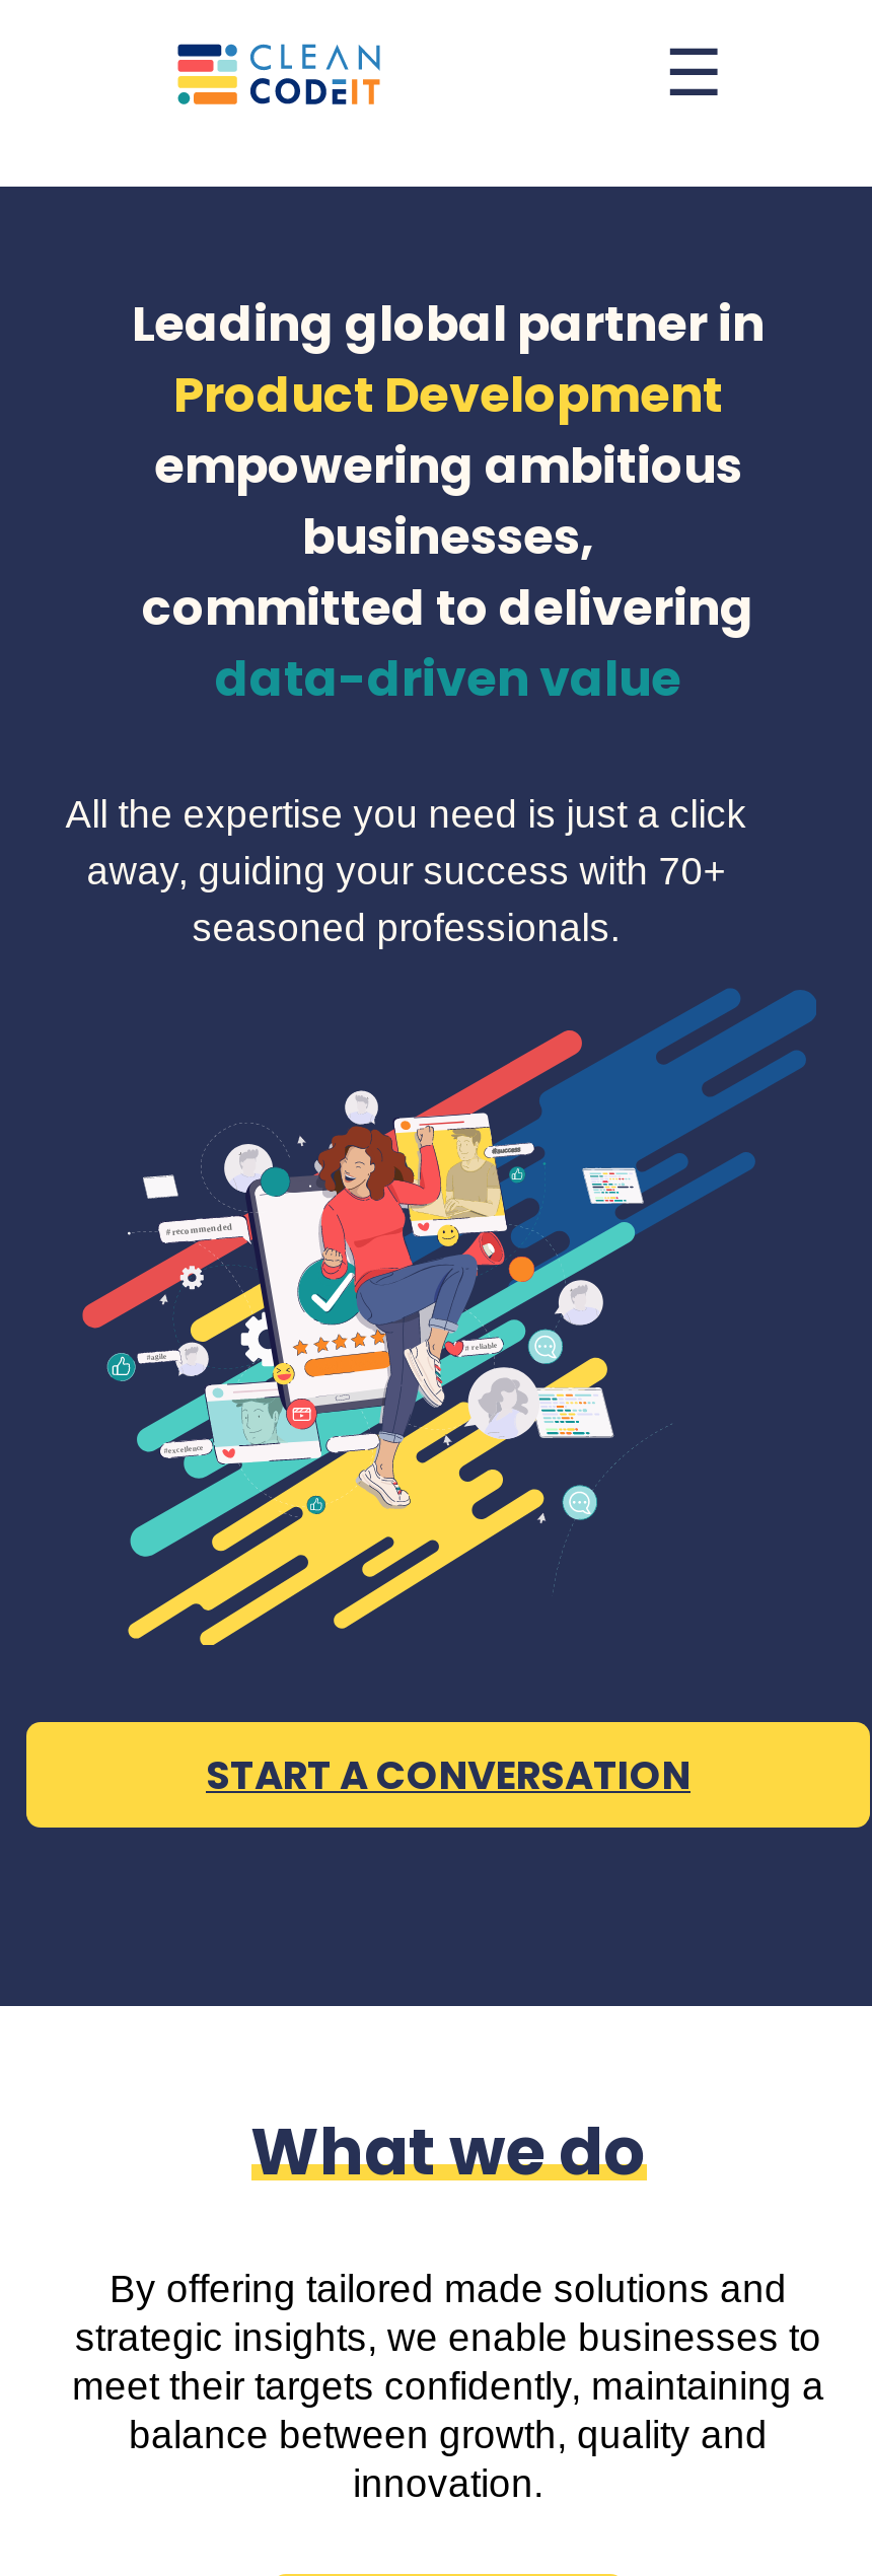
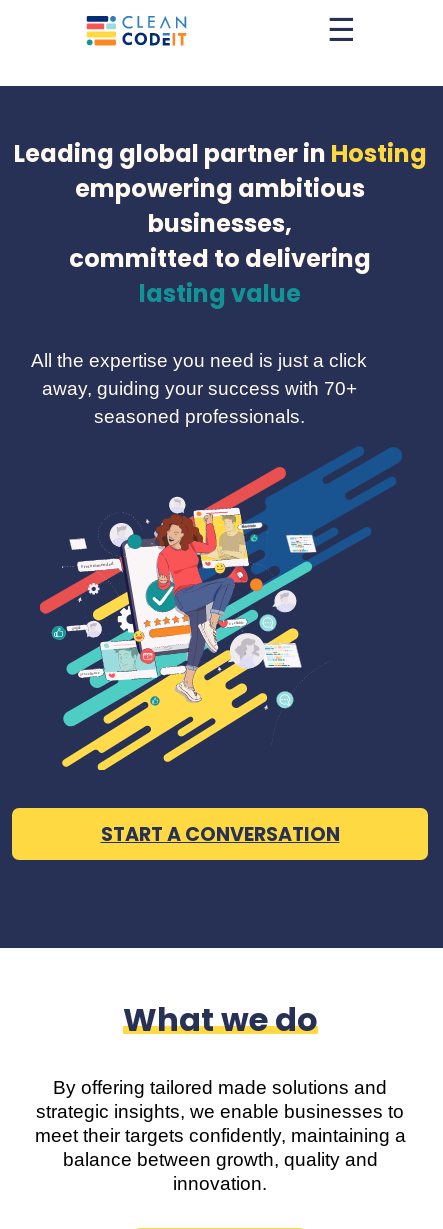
[132,290,765,428] Leading global partner in | Product Development -> [13,137,426,170] Leading global partner in Hosting
[215,645,681,712] data-driven value -> [139,277,301,310] lasting value

